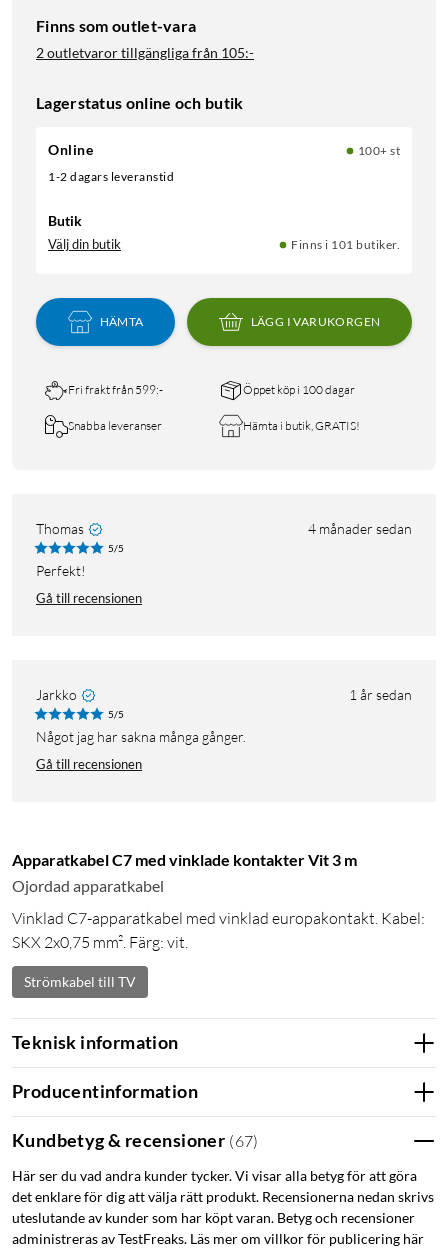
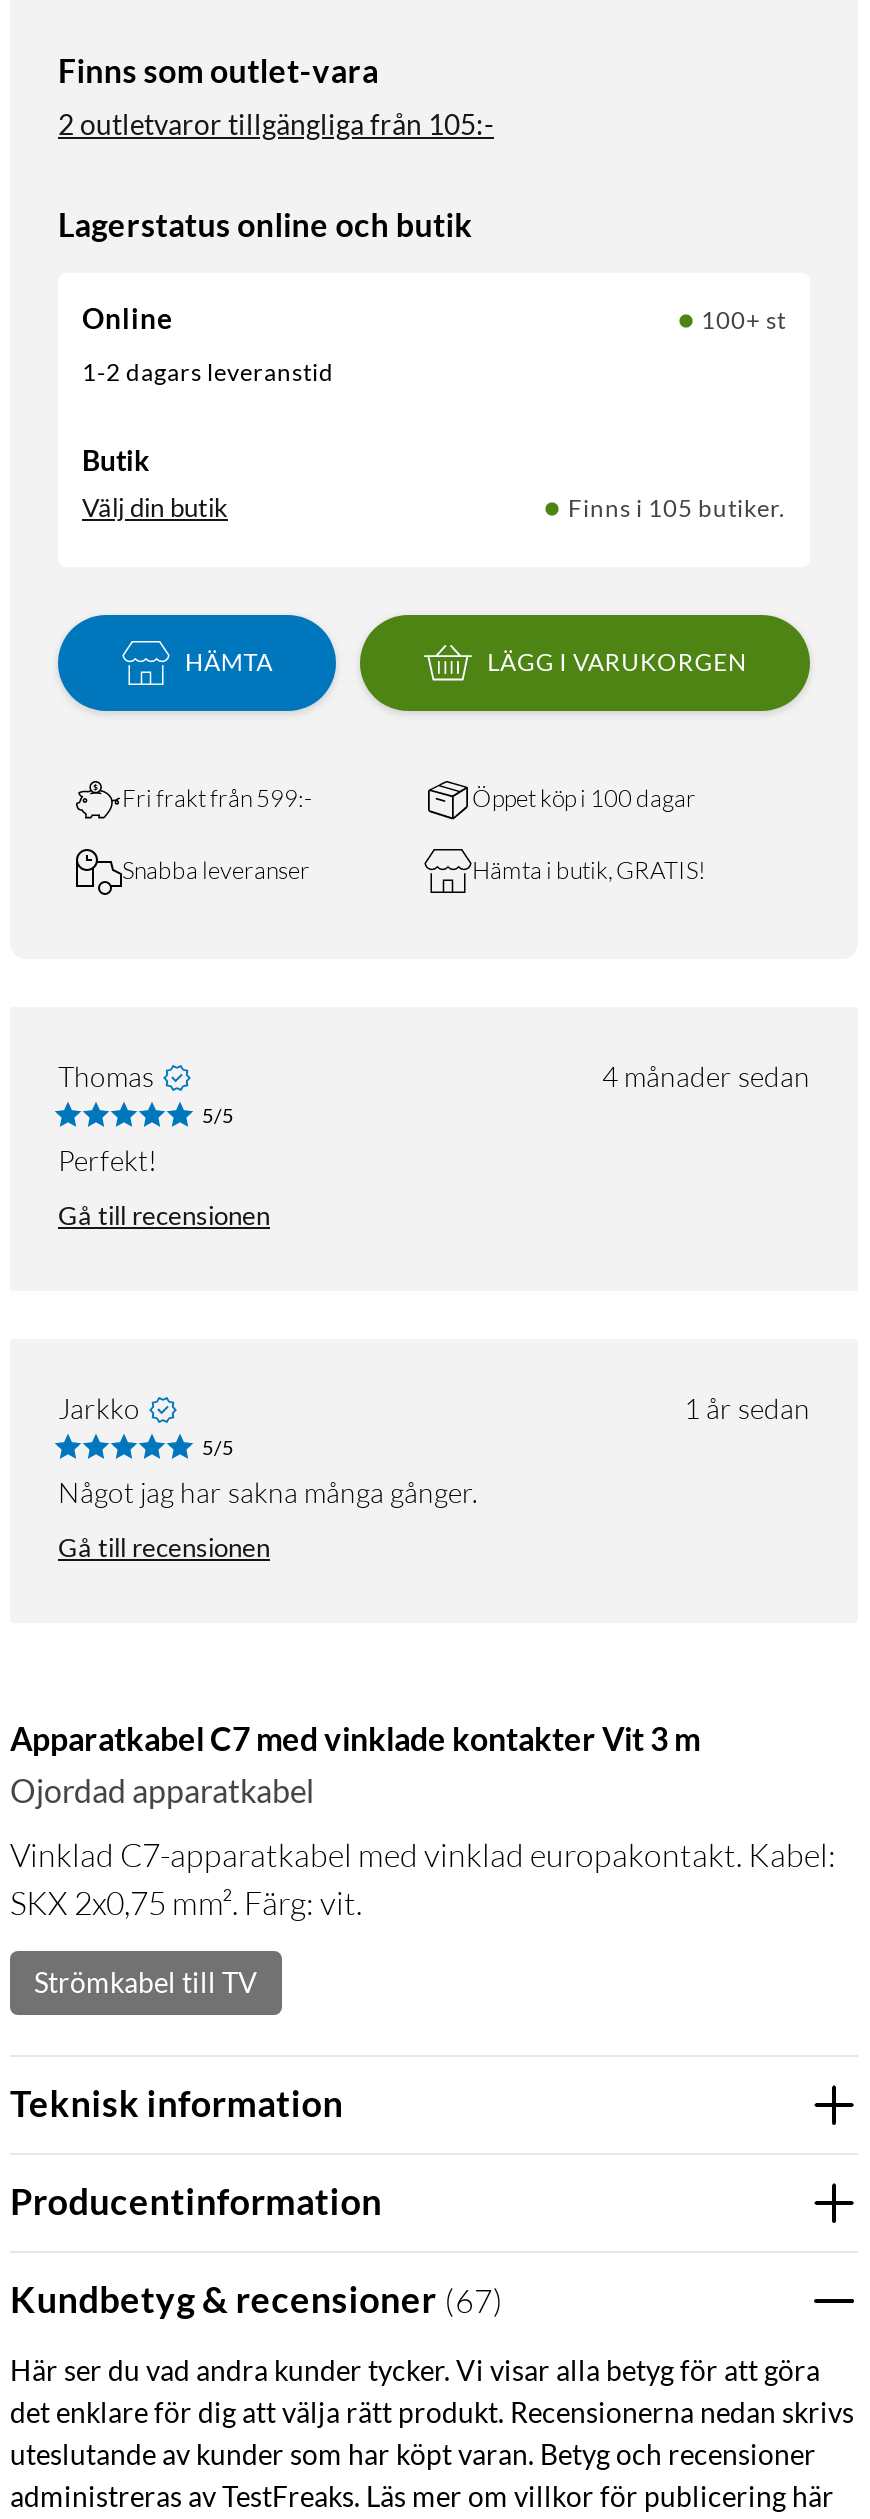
[291,237,400,252] Finns i 101 butiker. -> [568,492,786,522] Finns i 105 butiker.

